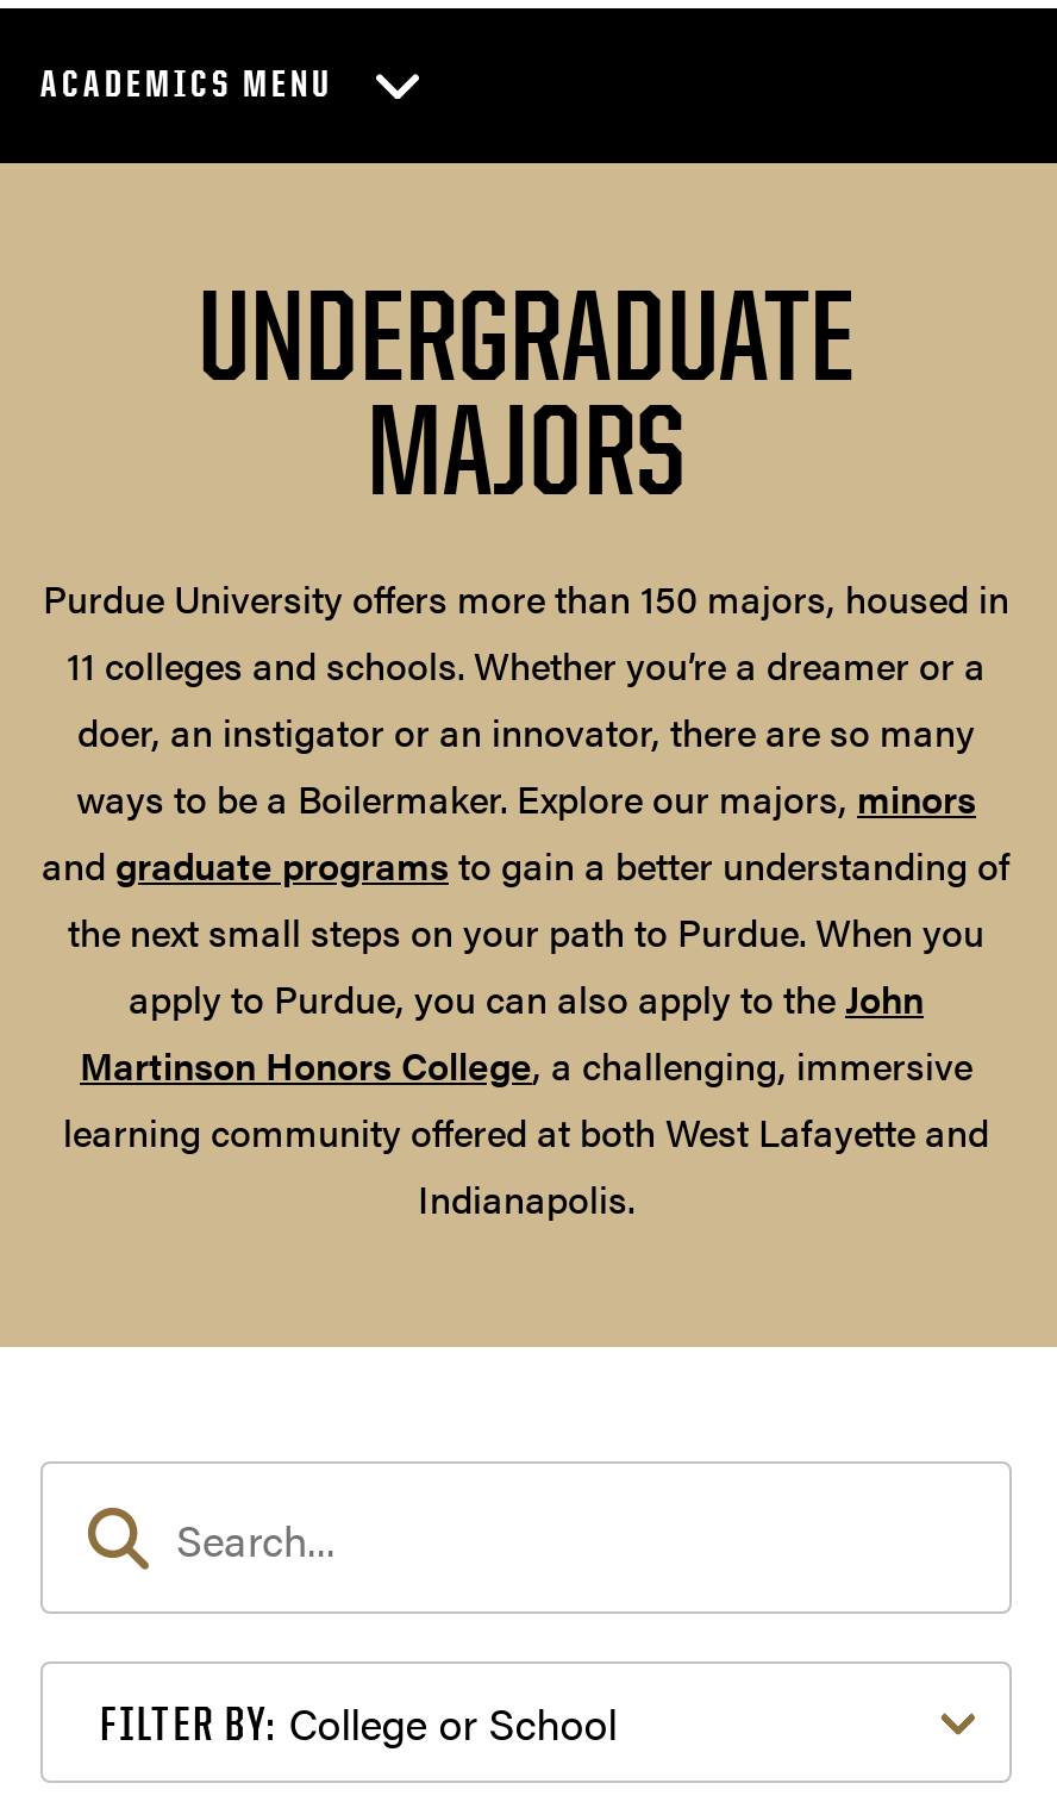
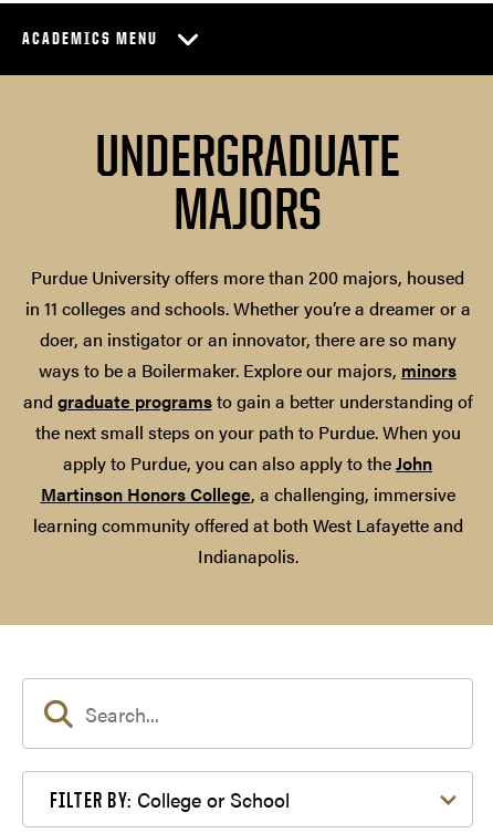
[43,571,1009,692] Purdue University offers more than 150 majors, housed in | 11 colleges and schools. Whether you’re a dreamer or a -> [25,265,470,321] Purdue University offers more than 200 majors, housed | in 11 colleges and schools. Whether you’re a dreamer or a

